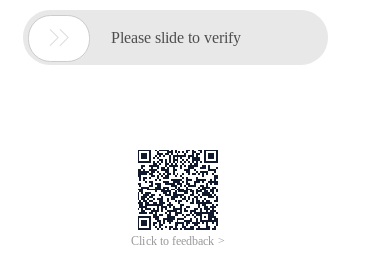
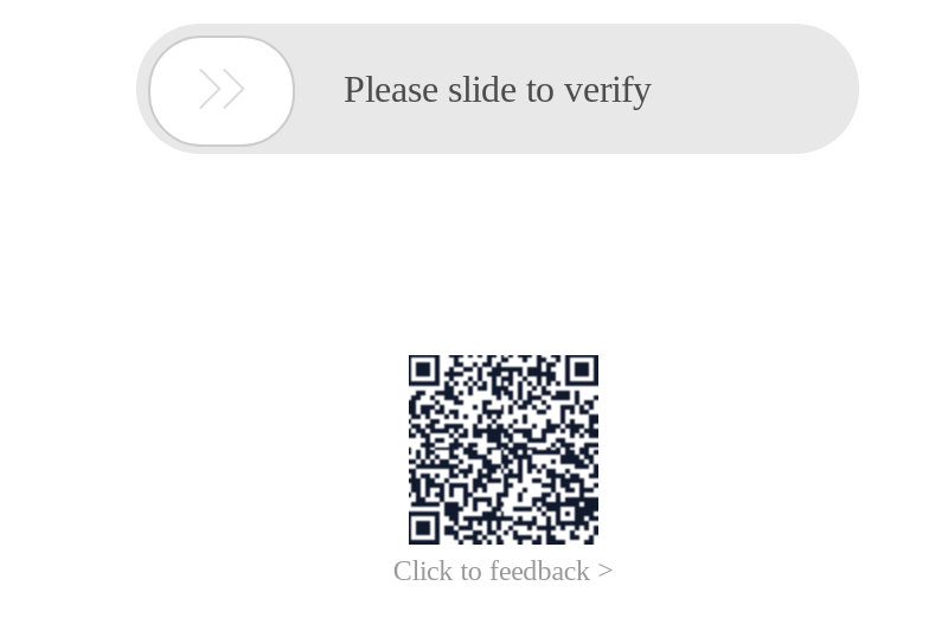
[138,150,218,231] [image] -> [409,355,601,547] [image]

